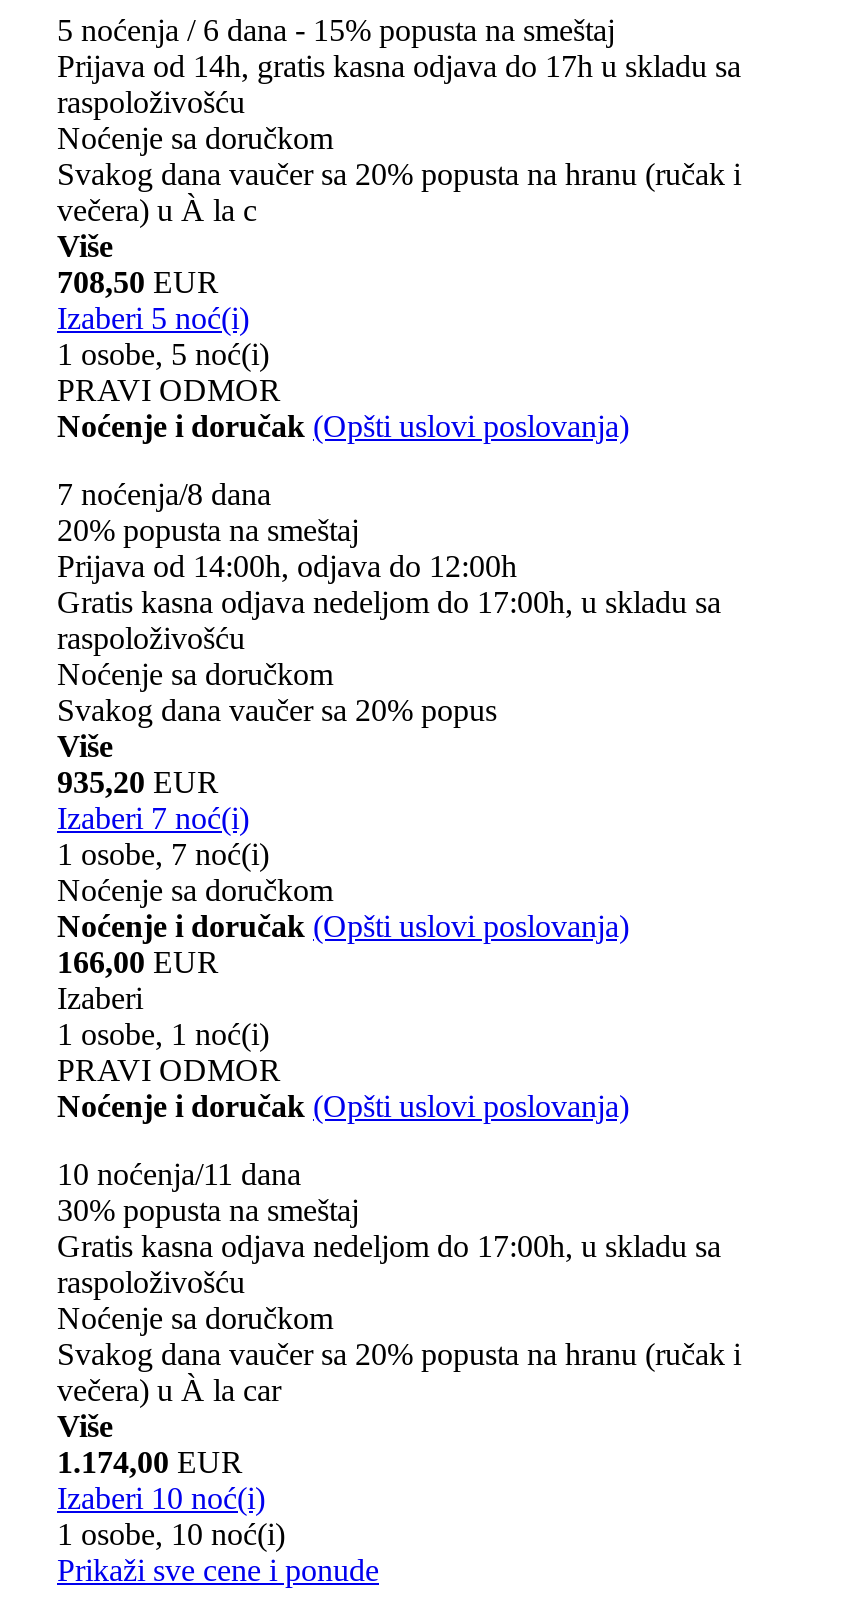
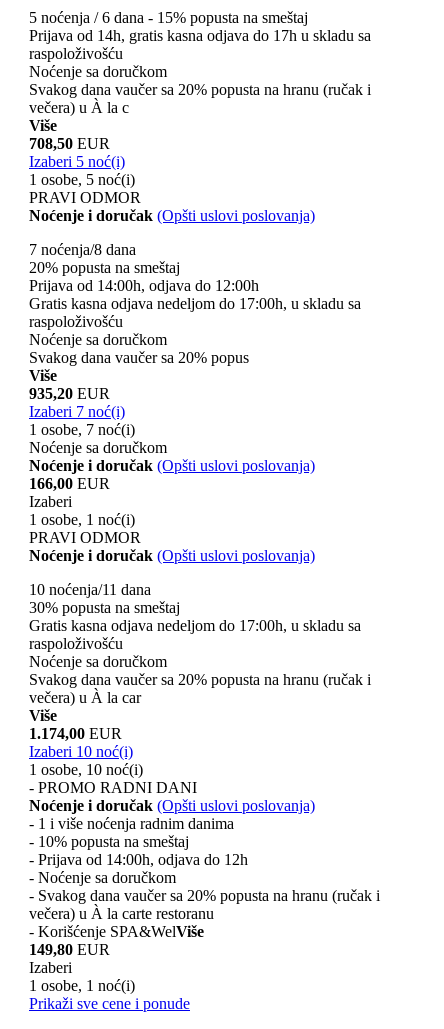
none -> [29,779,380,994] - PROMO RADNI DANI | Noćenje i doručak (Opšti uslovi poslovanja) | - 1 i više noćenja radnim danima | - 10% popusta na smeštaj | - Prijava od 14:00h, odjava do 12h | - Noćenje sa doručkom | - Svakog dana vaučer sa 20% popusta na hranu (ručak i | večera) u À la carte restoranu | - Korišćenje SPA&WelViše | 149,80 EUR | Izaberi | 1 osobe, 1 noć(i)

